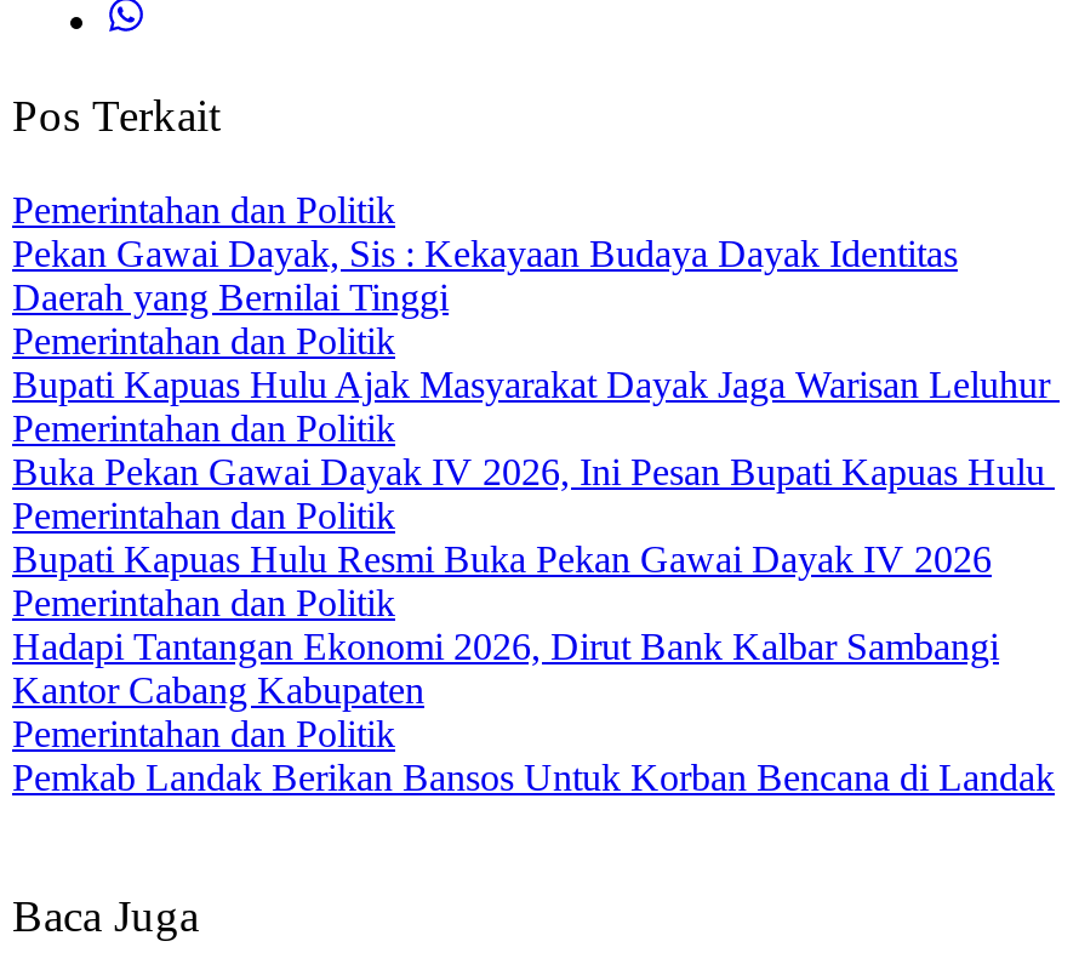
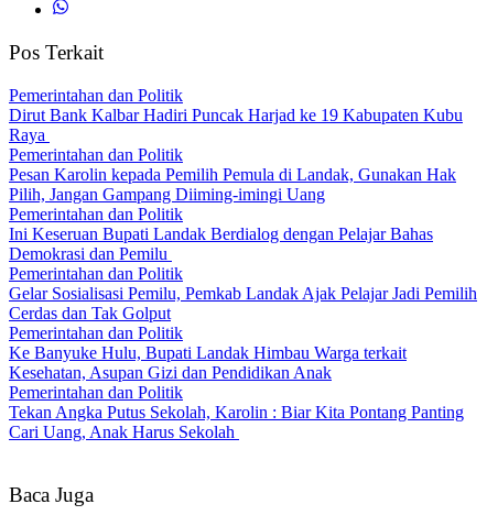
[12,232,958,317] Pekan Gawai Dayak, Sis : Kekayaan Budaya Dayak Identitas | Daerah yang Bernilai Tinggi -> [9,105,463,144] Dirut Bank Kalbar Hadiri Puncak Harjad ke 19 Kabupaten Kubu | Raya
[12,363,1060,405] Bupati Kapuas Hulu Ajak Masyarakat Dayak Jaga Warisan Leluhur -> [9,165,456,203] Pesan Karolin kepada Pemilih Pemula di Landak, Gunakan Hak | Pilih, Jangan Gampang Diiming-imingi Uang
[12,451,1055,492] Buka Pekan Gawai Dayak IV 2026, Ini Pesan Bupati Kapuas Hulu -> [9,224,433,263] Ini Keseruan Bupati Landak Berdialog dengan Pelajar Bahas | Demokrasi dan Pemilu
[12,538,992,579] Bupati Kapuas Hulu Resmi Buka Pekan Gawai Dayak IV 2026 -> [9,284,477,322] Gelar Sosialisasi Pemilu, Pemkab Landak Ajak Pelajar Jadi Pemilih | Cerdas dan Tak Golput
[12,625,999,710] Hadapi Tantangan Ekonomi 2026, Dirut Bank Kalbar Sambangi | Kantor Cabang Kabupaten -> [9,343,407,382] Ke Banyuke Hulu, Bupati Landak Himbau Warga terkait | Kesehatan, Asupan Gizi dan Pendidikan Anak
[12,756,1055,797] Pemkab Landak Berikan Bansos Untuk Korban Bencana di Landak -> [9,403,464,441] Tekan Angka Putus Sekolah, Karolin : Biar Kita Pontang Panting | Cari Uang, Anak Harus Sekolah

